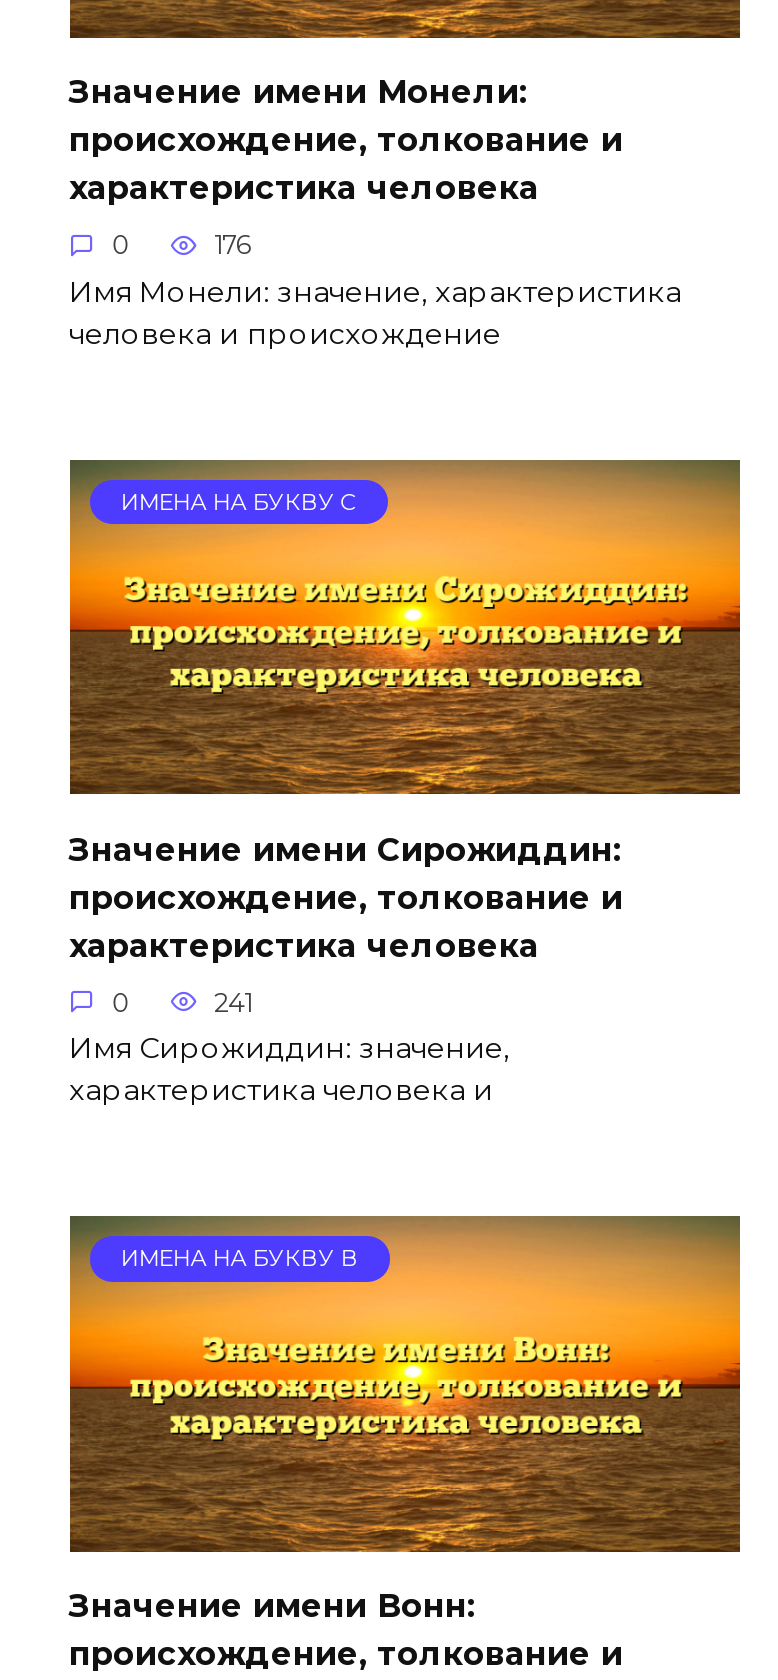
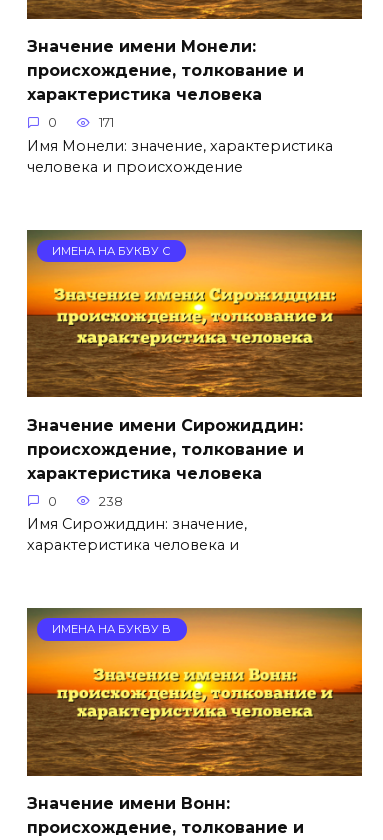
[214,231,252,261] 176 -> [99,115,114,130] 171
[214,987,252,1017] 241 -> [99,494,123,509] 238

